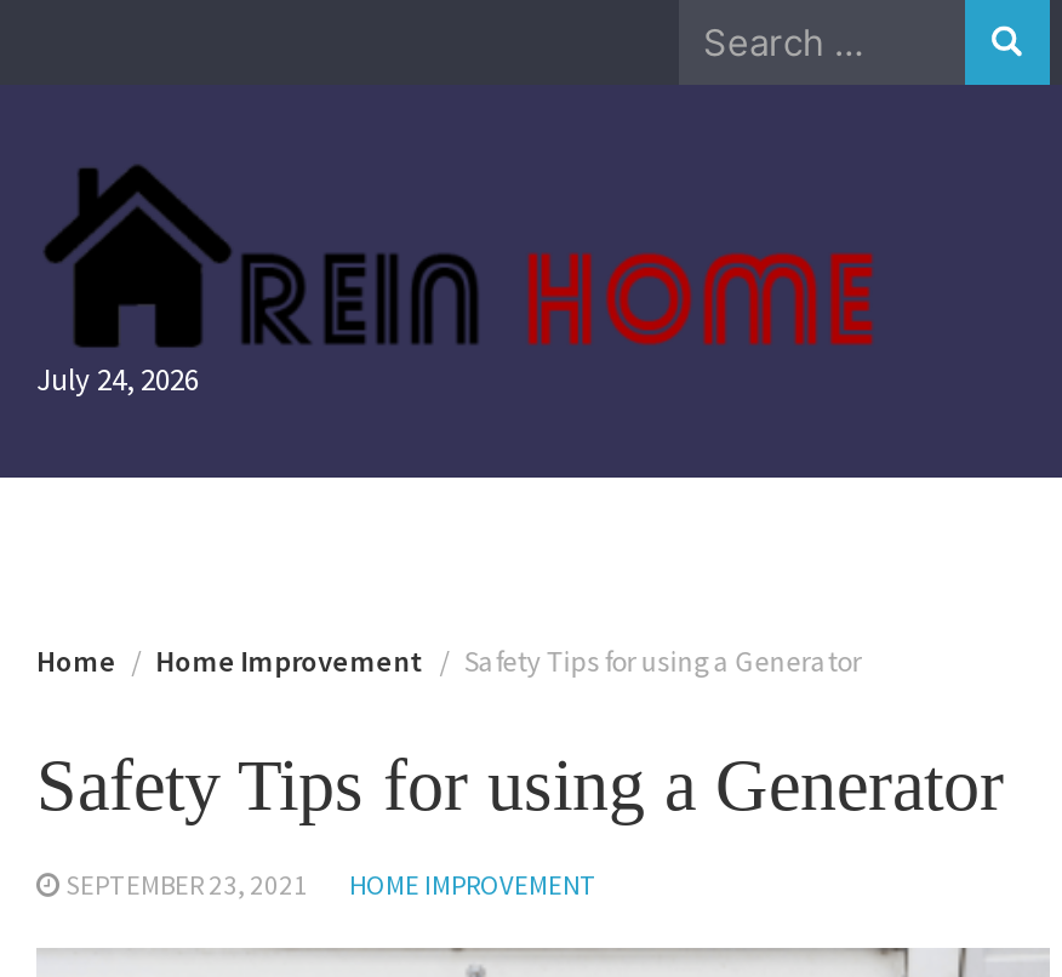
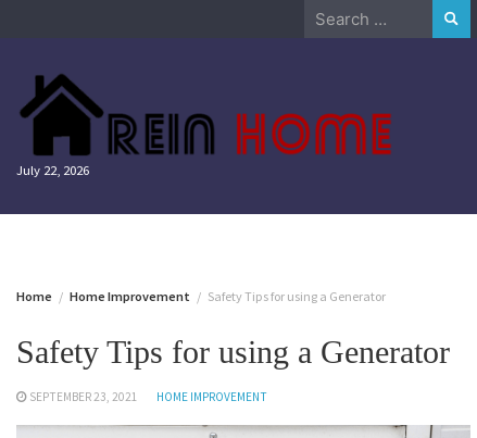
[36,359,199,398] July 24, 2026 -> [16,161,89,178] July 22, 2026

